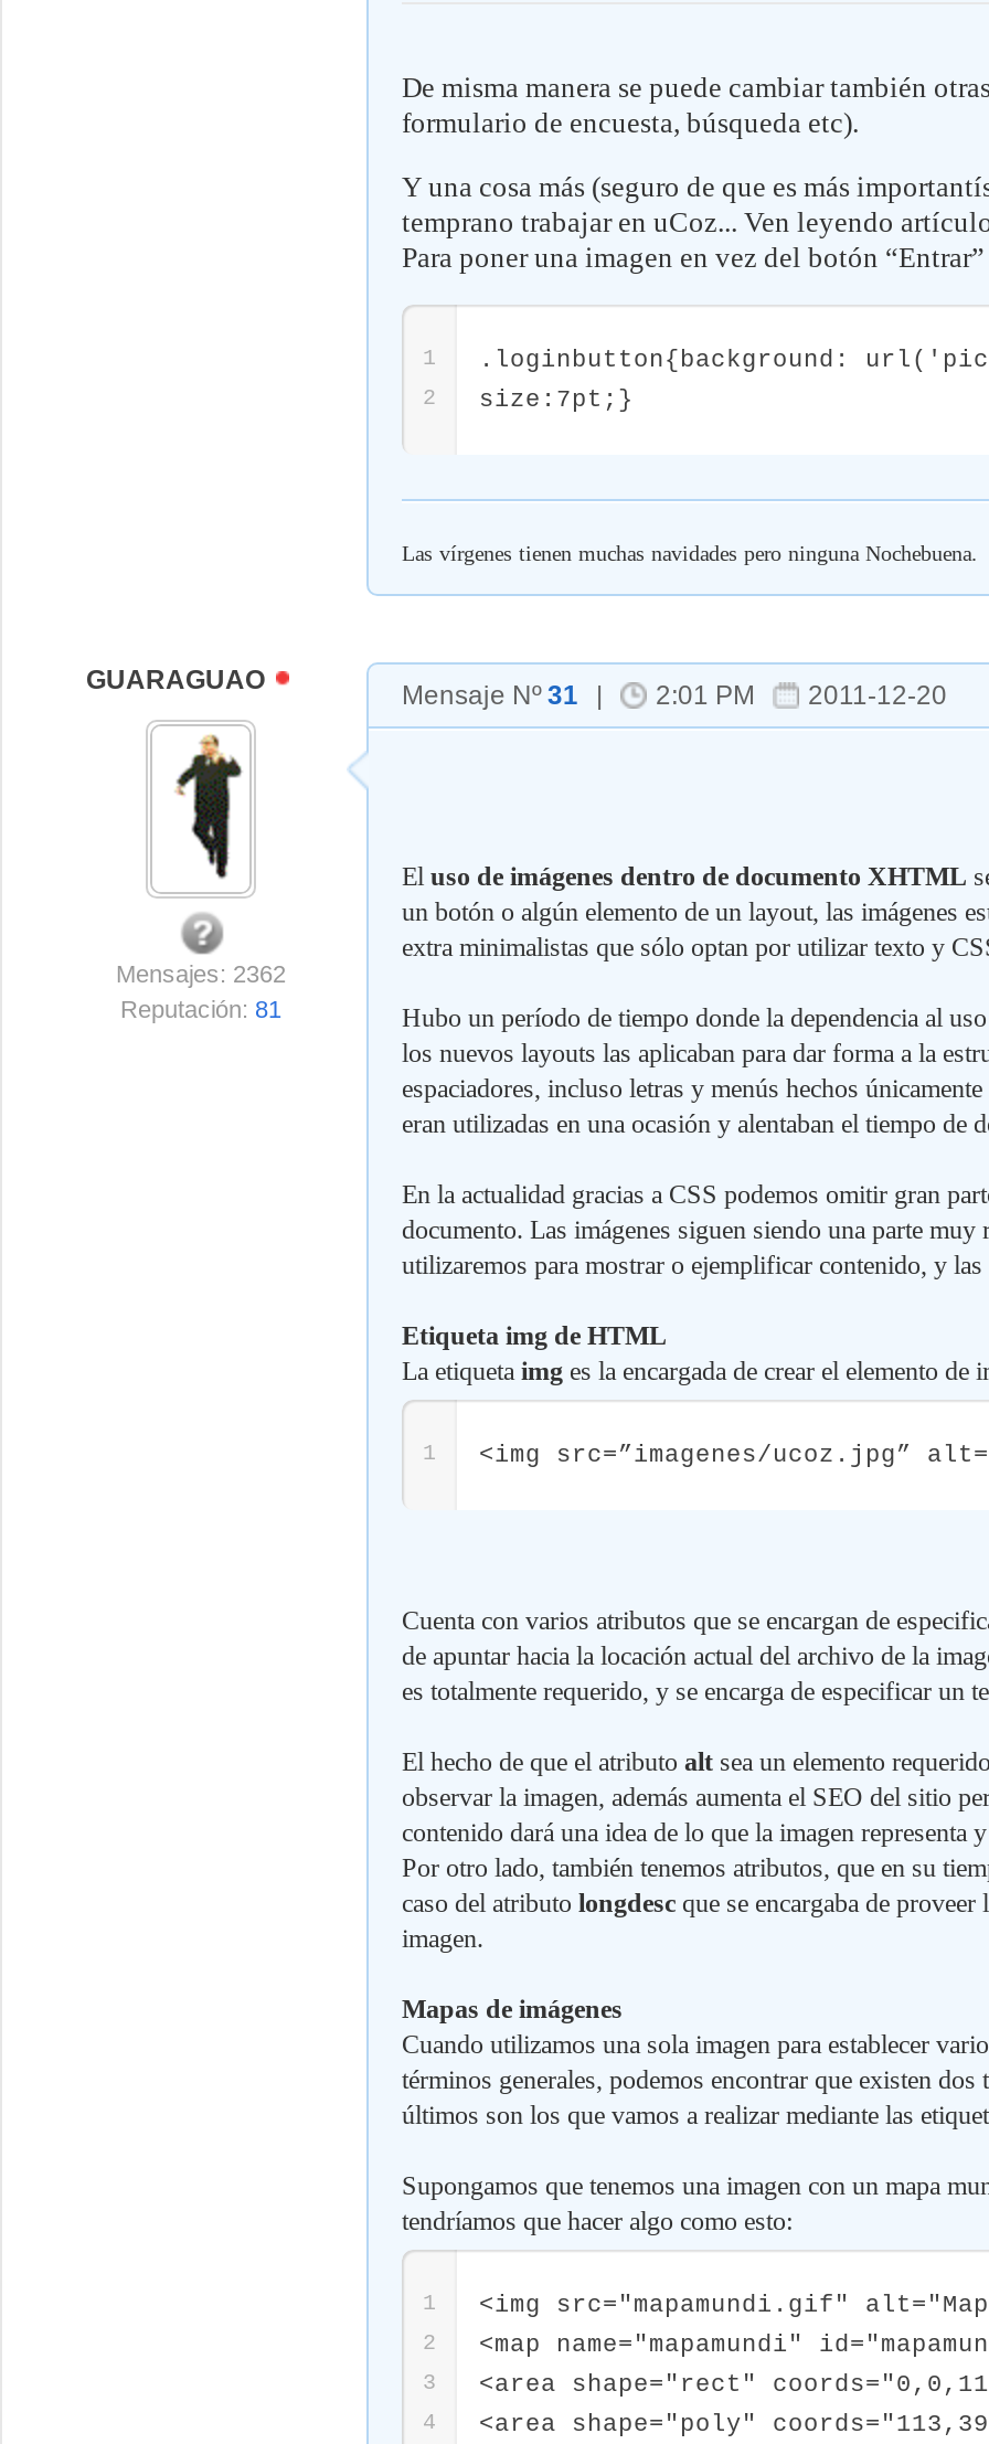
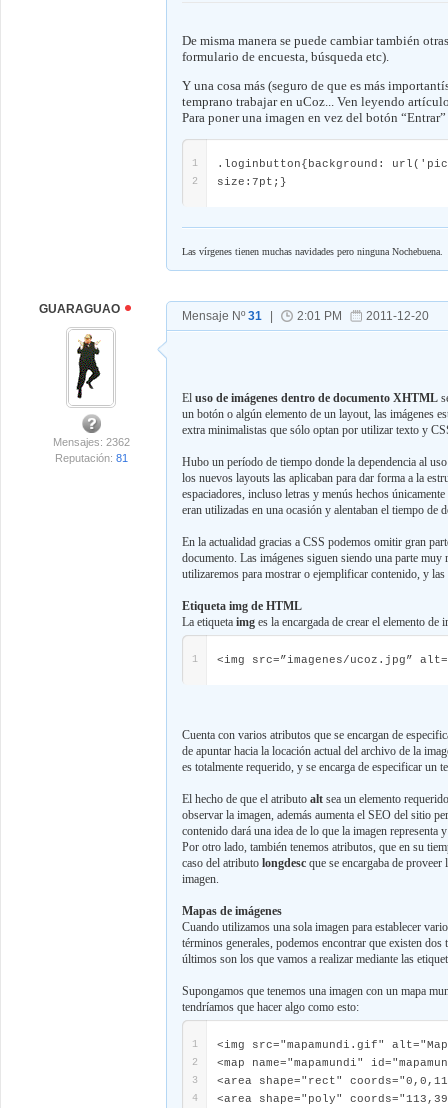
[168,733,245,881] [image] -> [75,333,110,400] [image]

